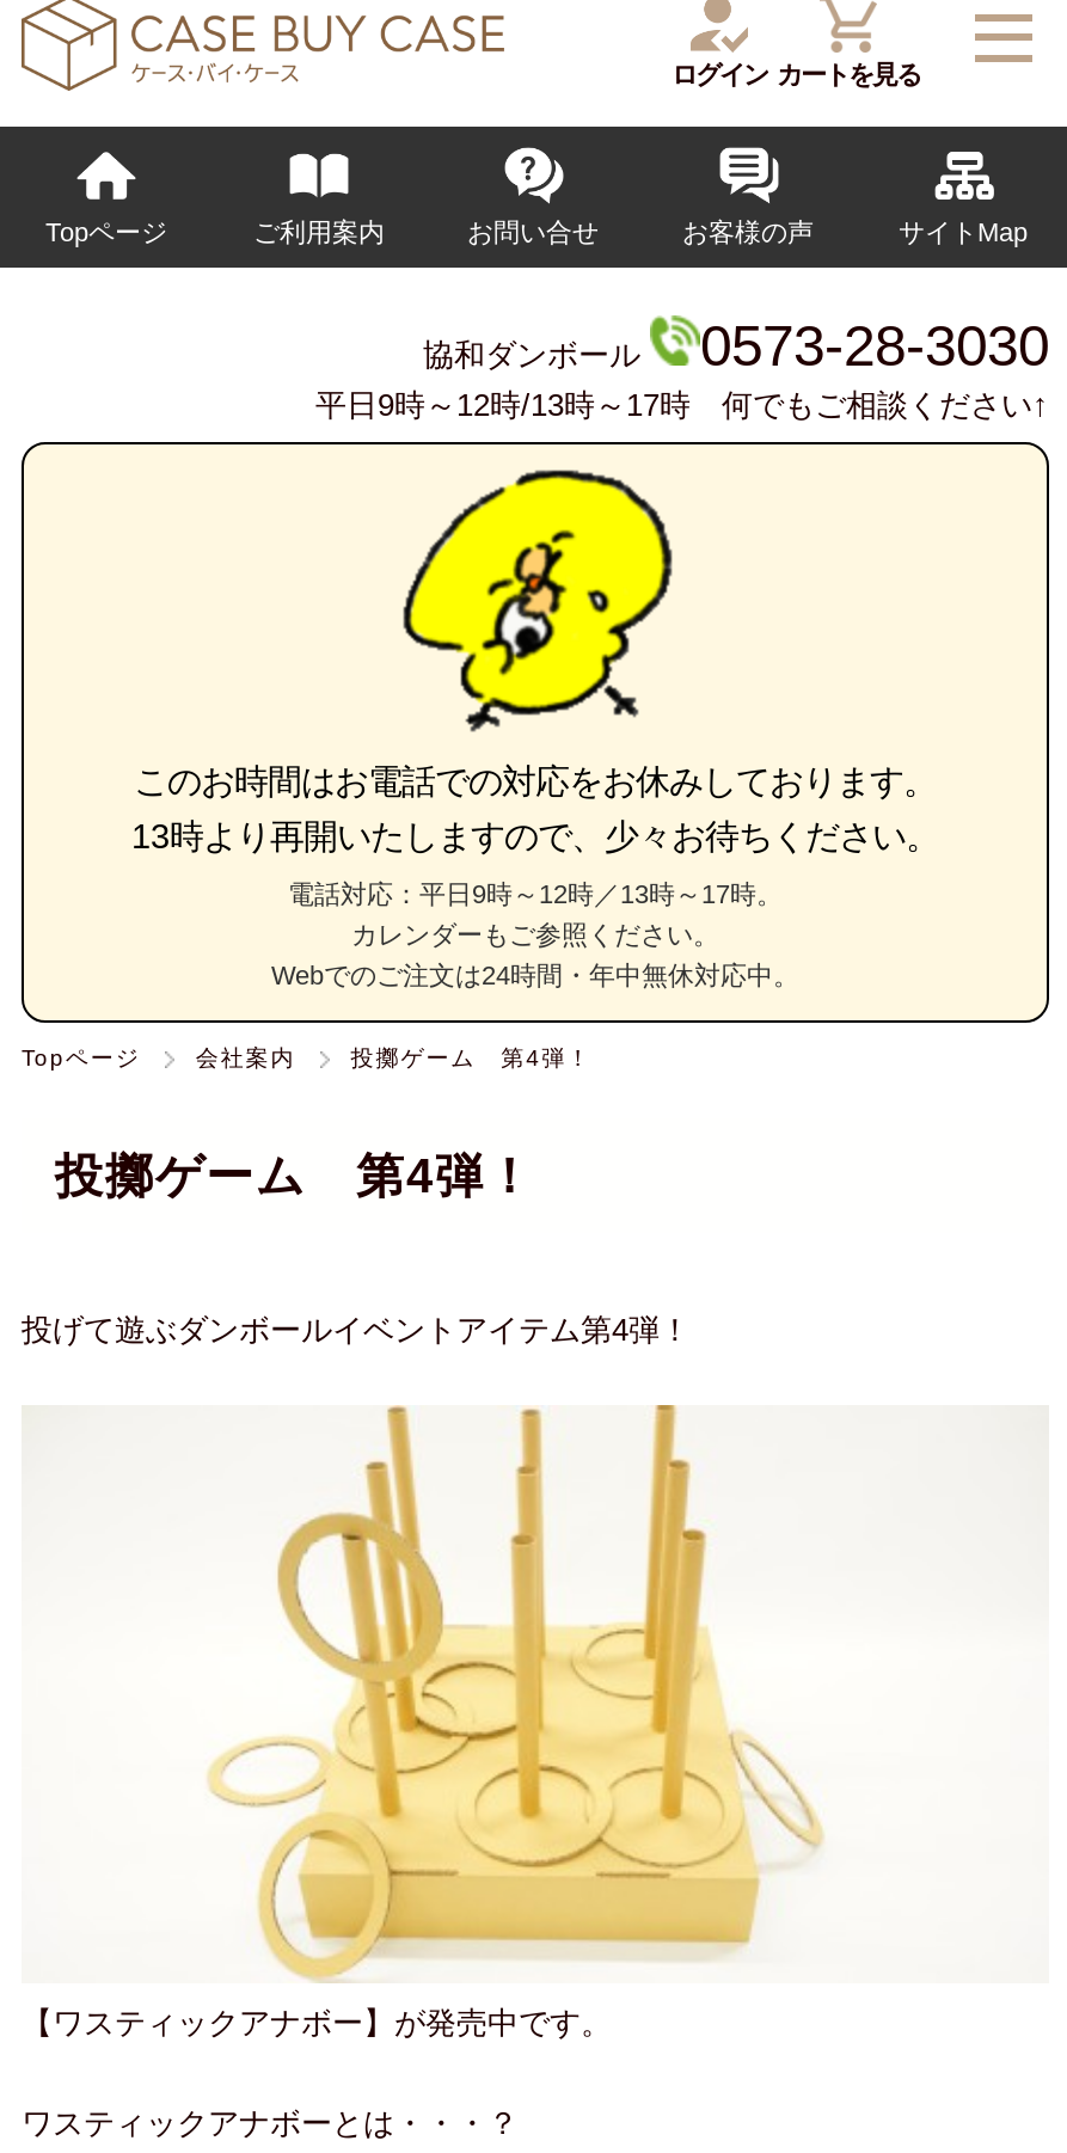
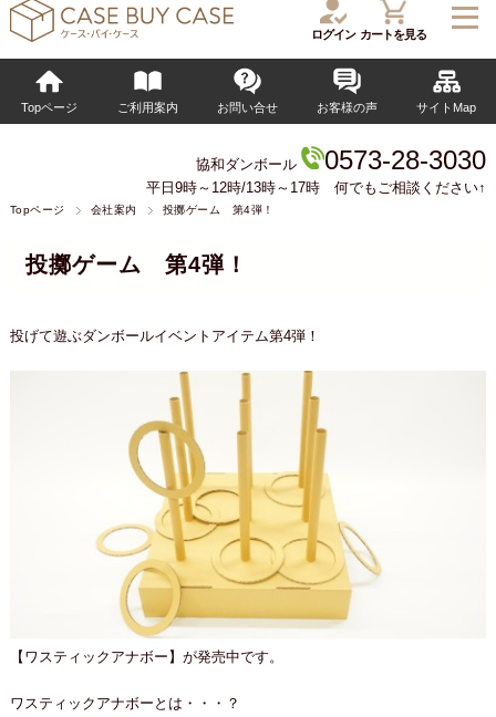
[19,440,1051,1025] [image] | このお時間はお電話での対応をお休みしております。 | 13時より再開いたしますので、少々お待ちください。 | 電話対応：平日9時～12時／13時～17時。 | カレンダーもご参照ください。 | Webでのご注文は24時間・年中無休対応中。 -> none

